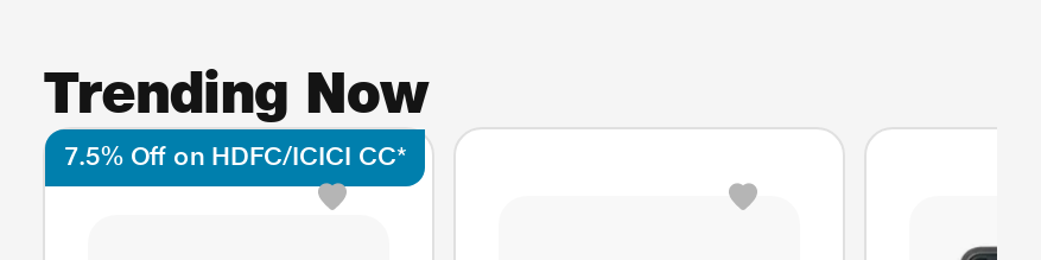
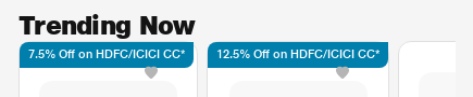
none -> [216,47,379,61] 12.5% Off on HDFC/ICICI CC*

